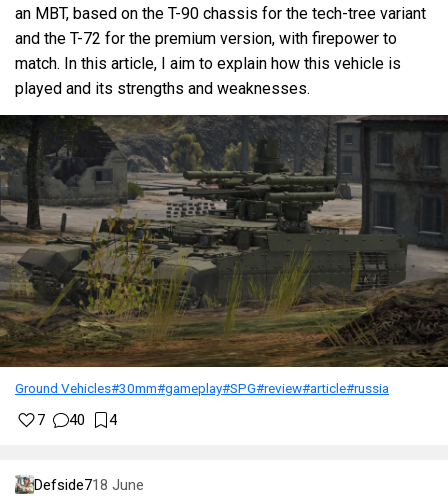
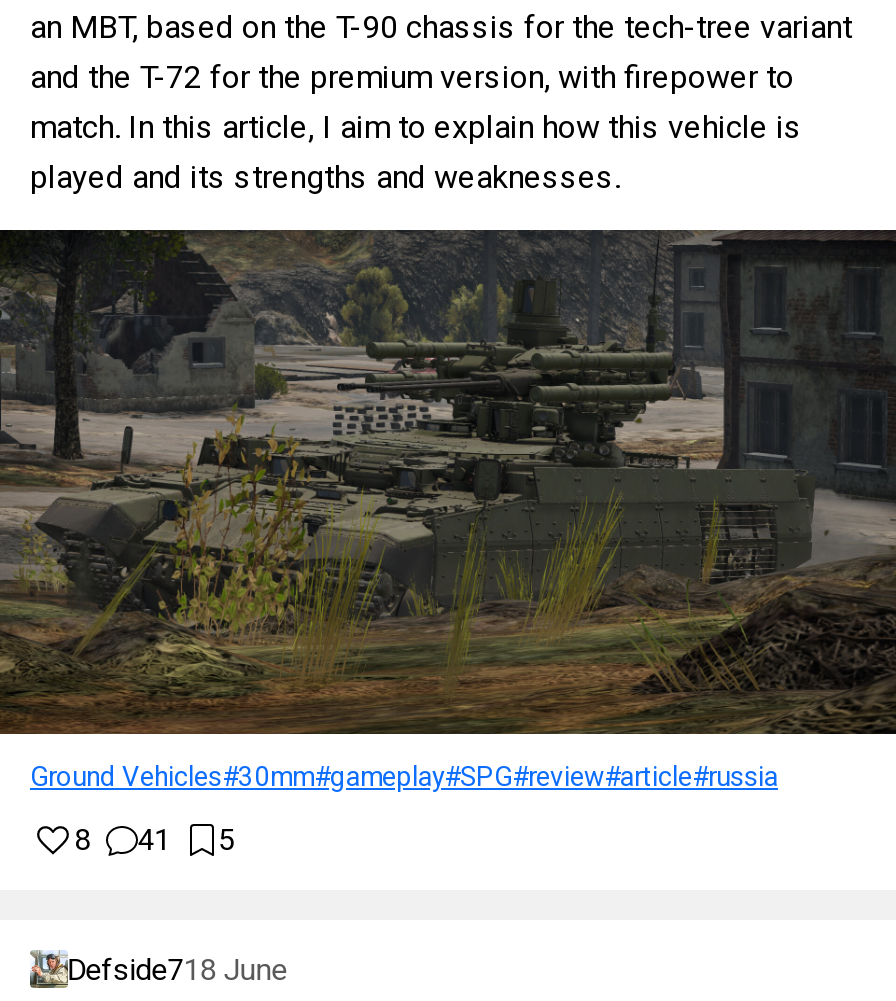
[37,411,45,429] 7 -> [74,822,90,858] 8
[69,411,85,429] 40 -> [138,822,170,858] 41
[109,411,117,429] 4 -> [218,822,234,858] 5

